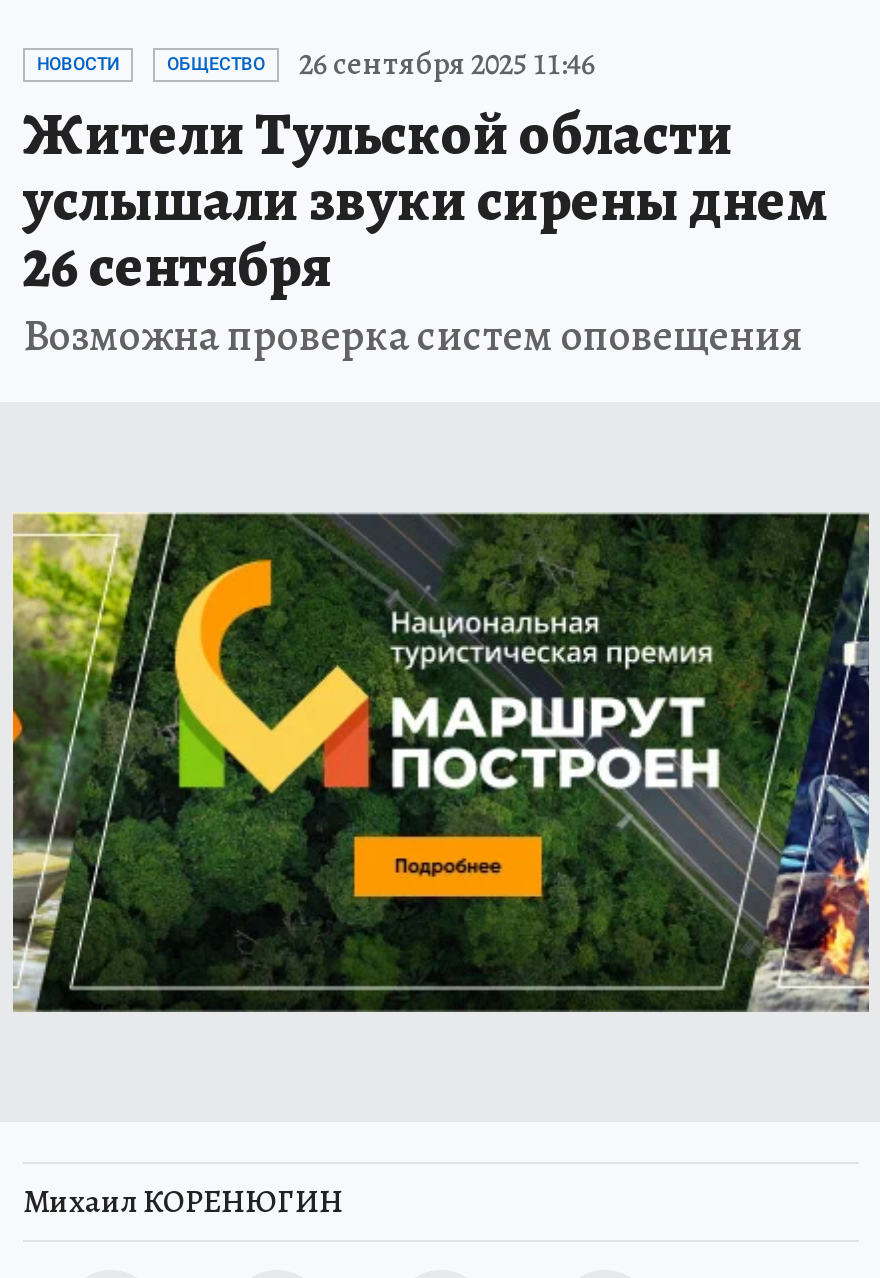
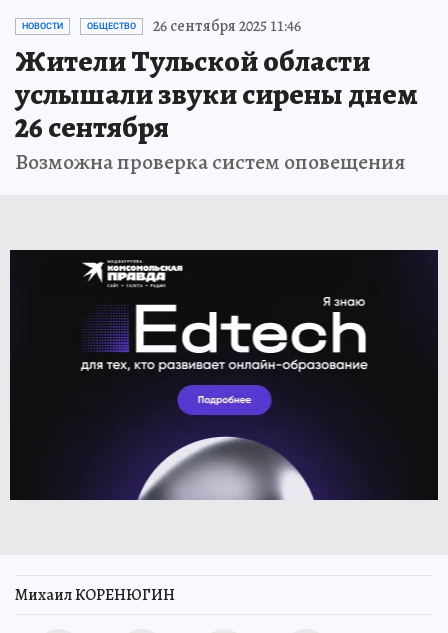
[11,512,871,1014] [image] -> [9,249,439,500] [image]

